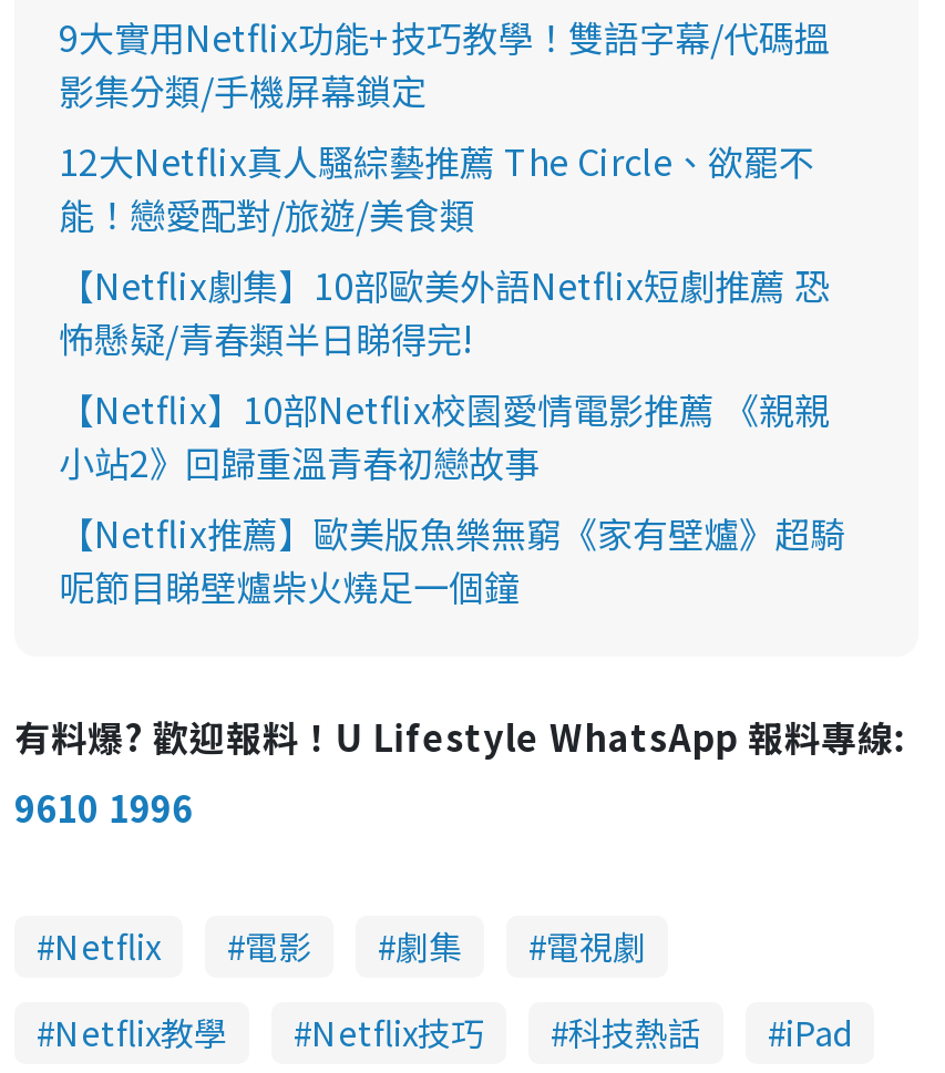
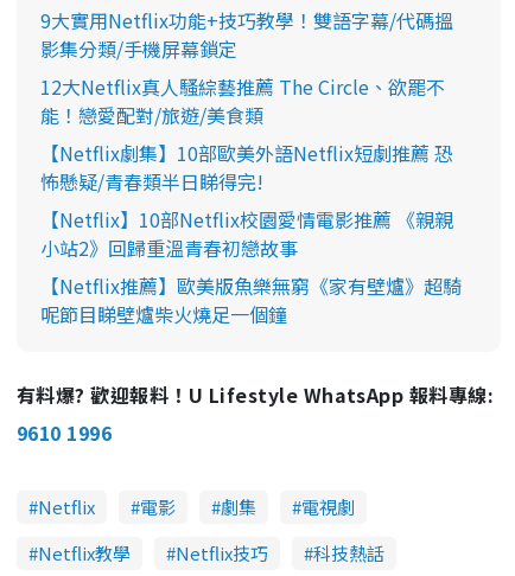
[785,1009,852,1055] iPad -> none

